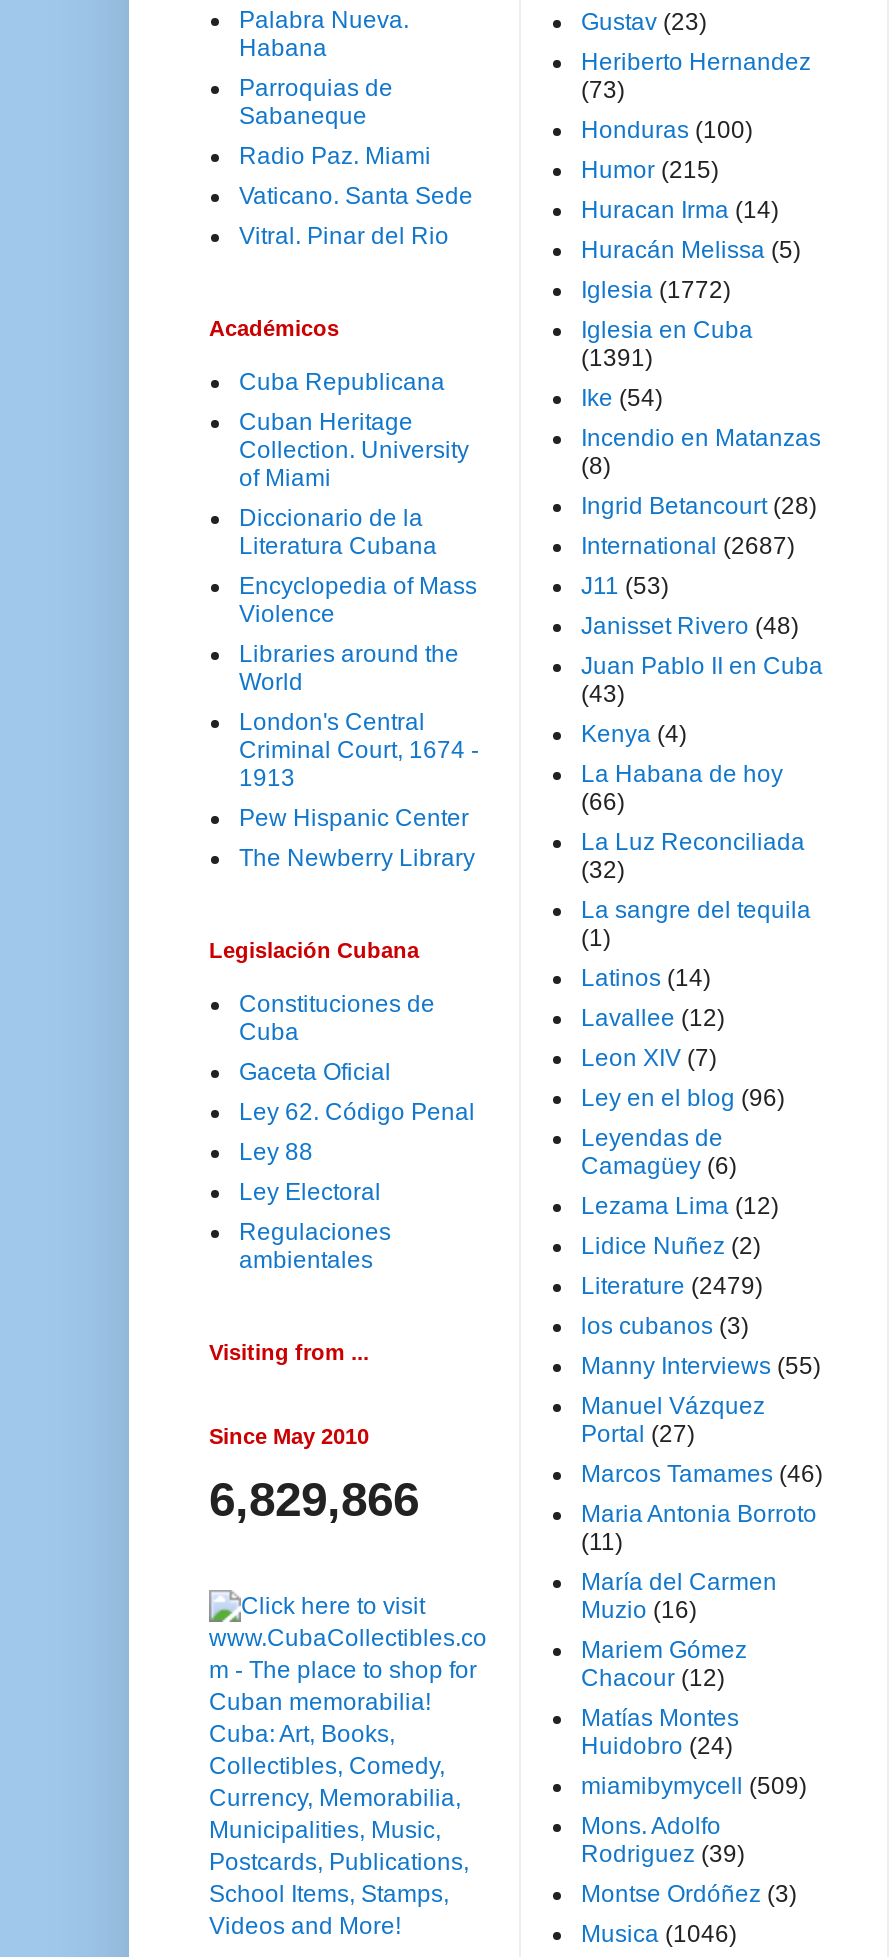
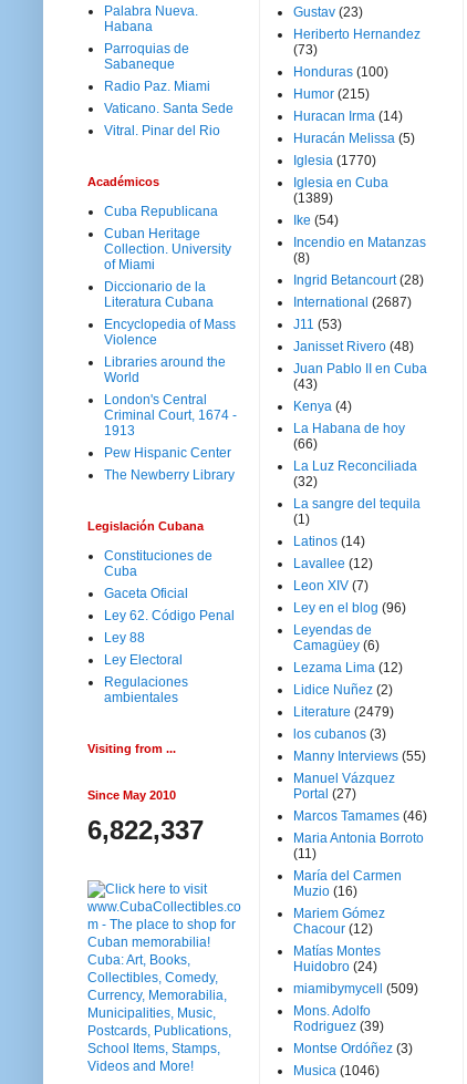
[581,276,731,304] Iglesia (1772) -> [293,153,376,168] Iglesia (1770)
[581,344,653,372] (1391) -> [293,190,333,206] (1389)
[209,1472,419,1526] 6,829,866 -> [87,815,204,845] 6,822,337

